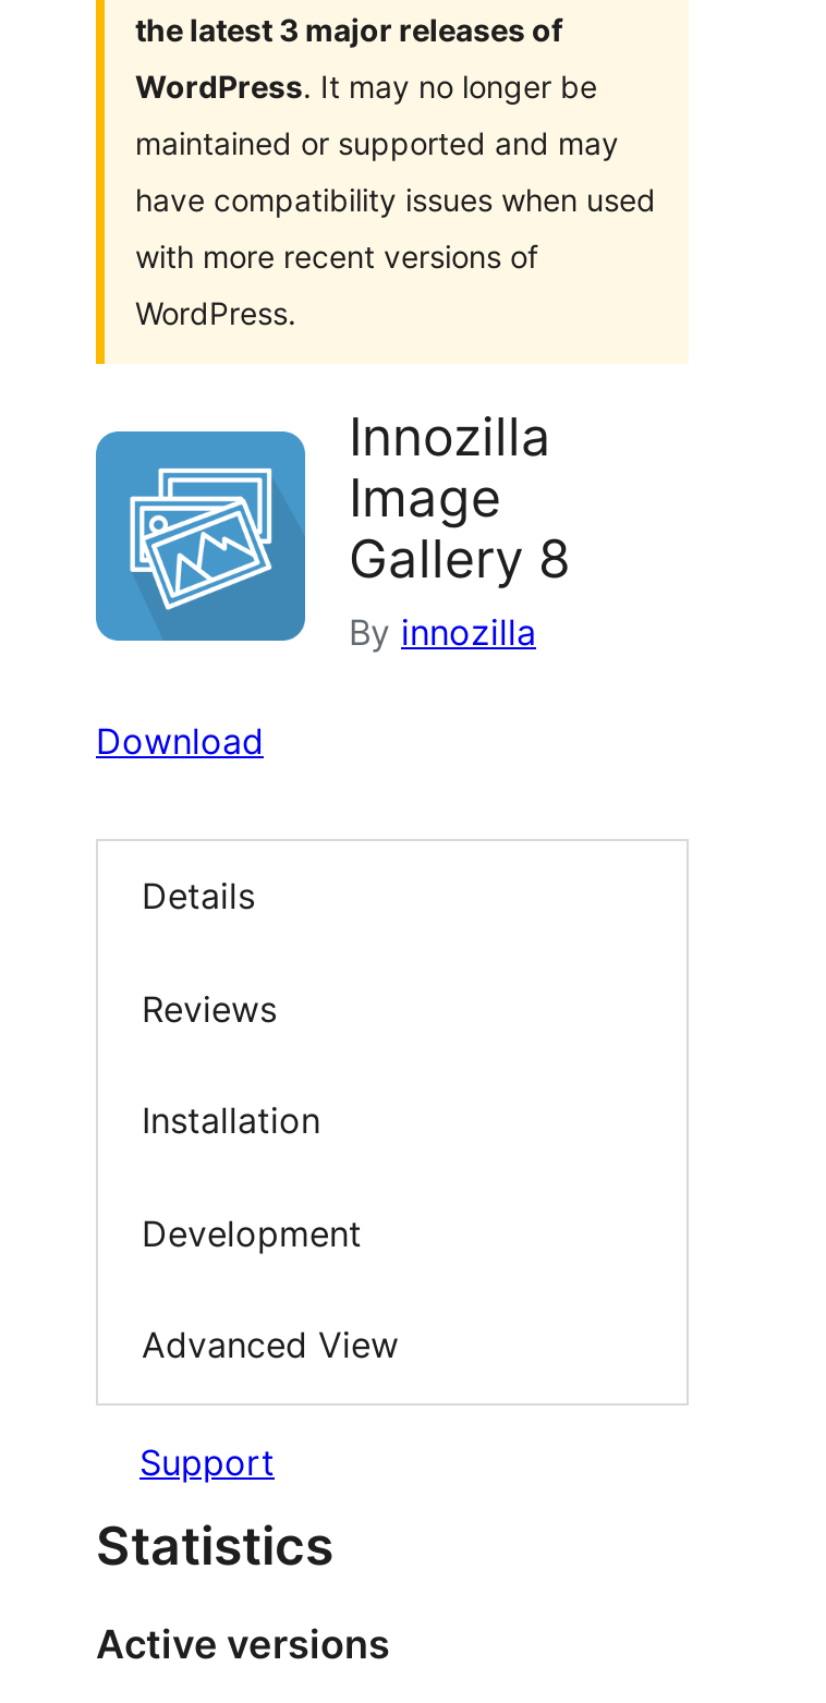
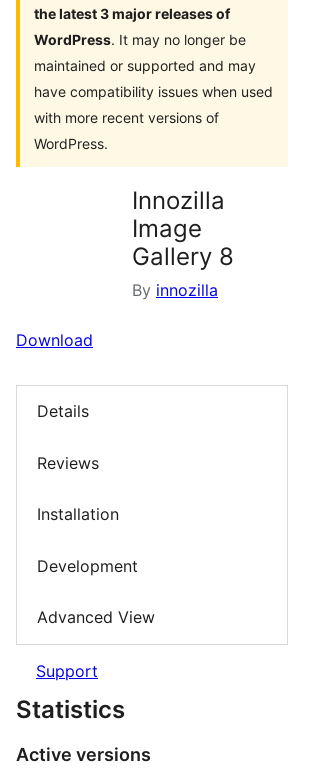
[94,429,307,643] [image] -> none

